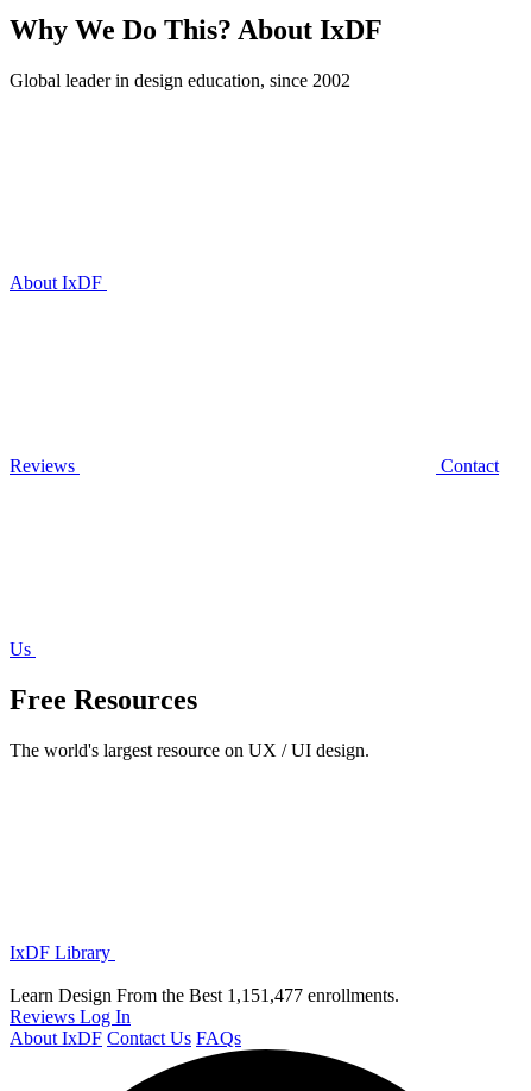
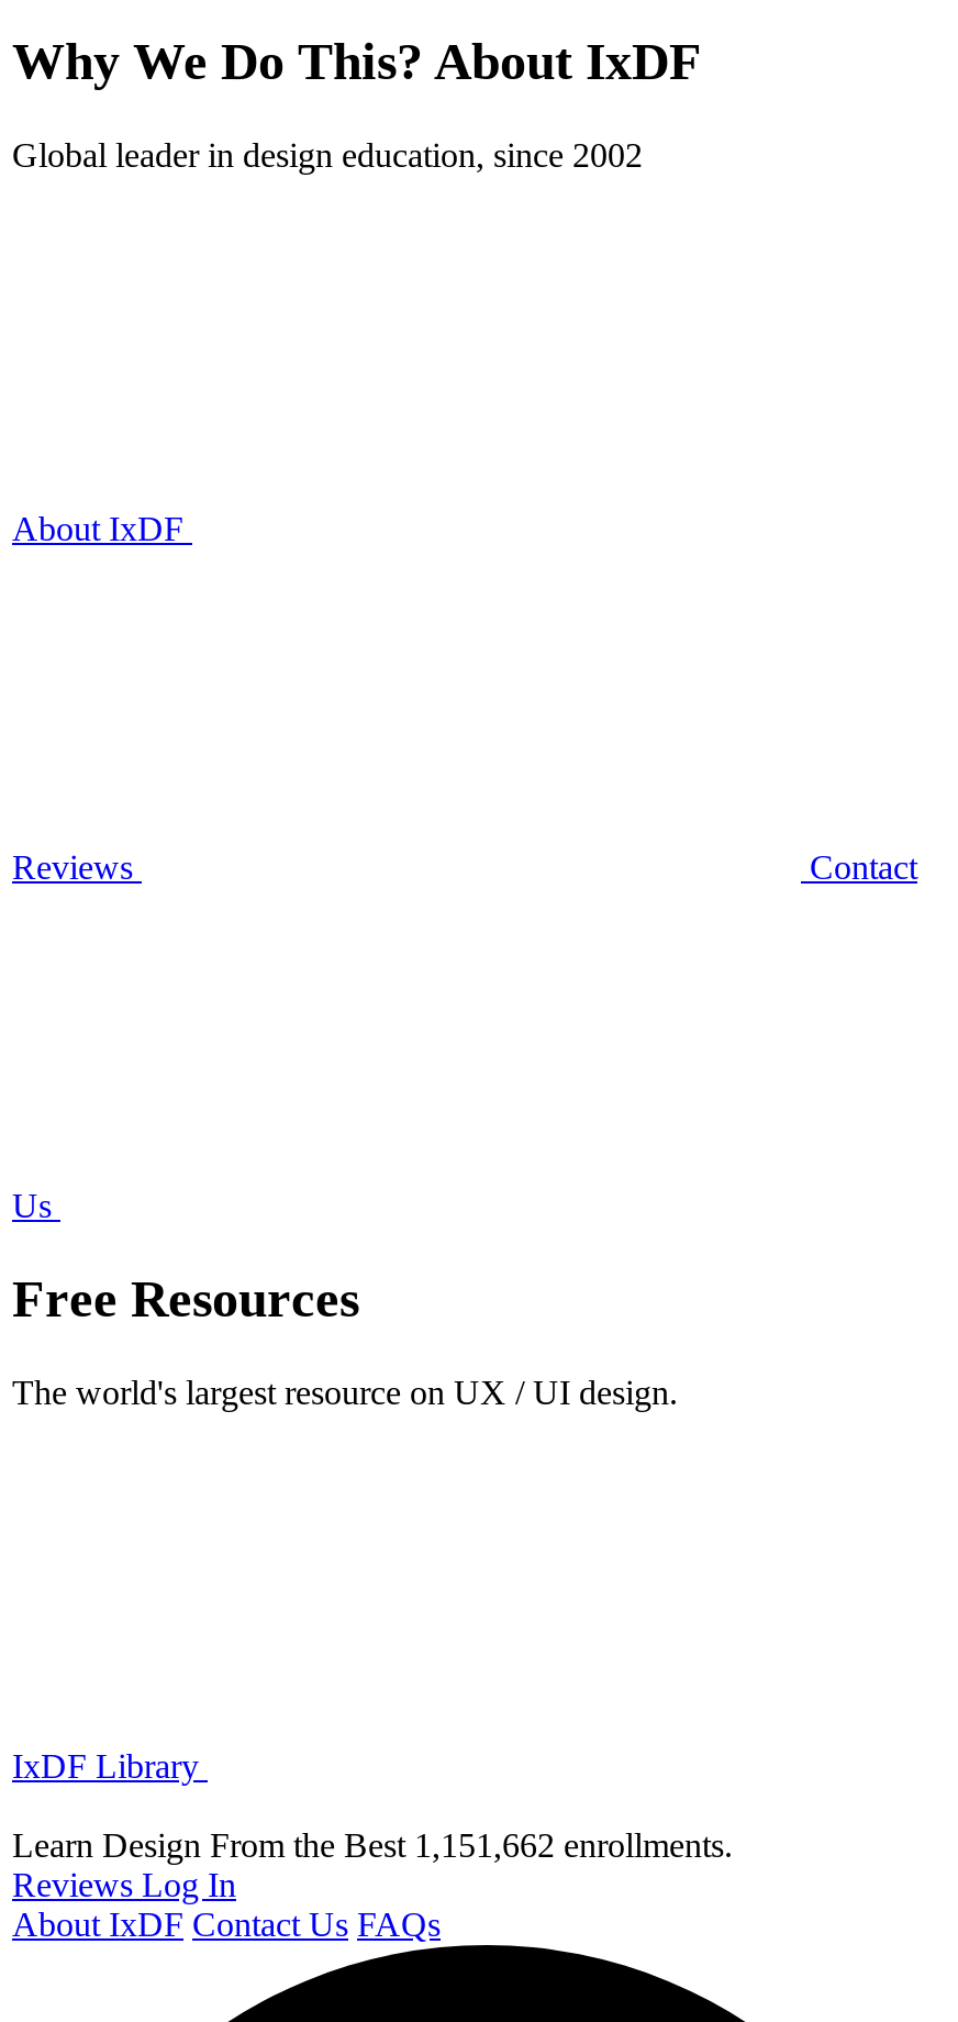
[10,985,399,1005] Learn Design From the Best 1,151,477 enrollments. -> [12,1826,733,1863] Learn Design From the Best 1,151,662 enrollments.

